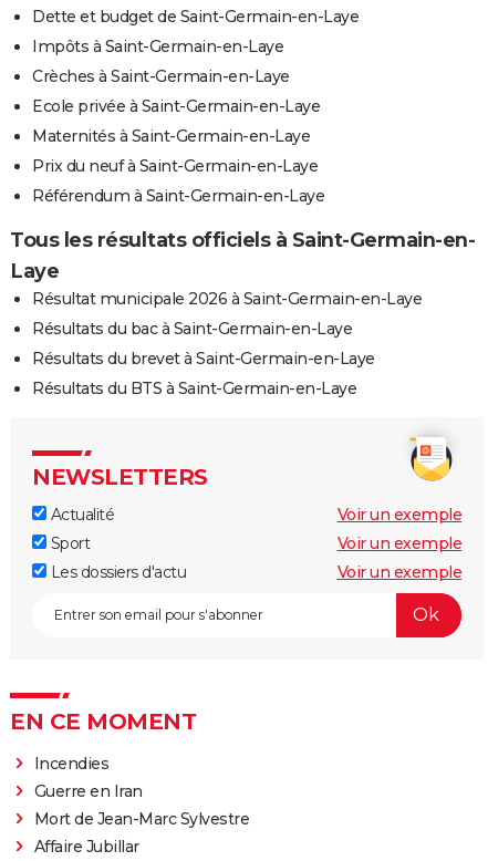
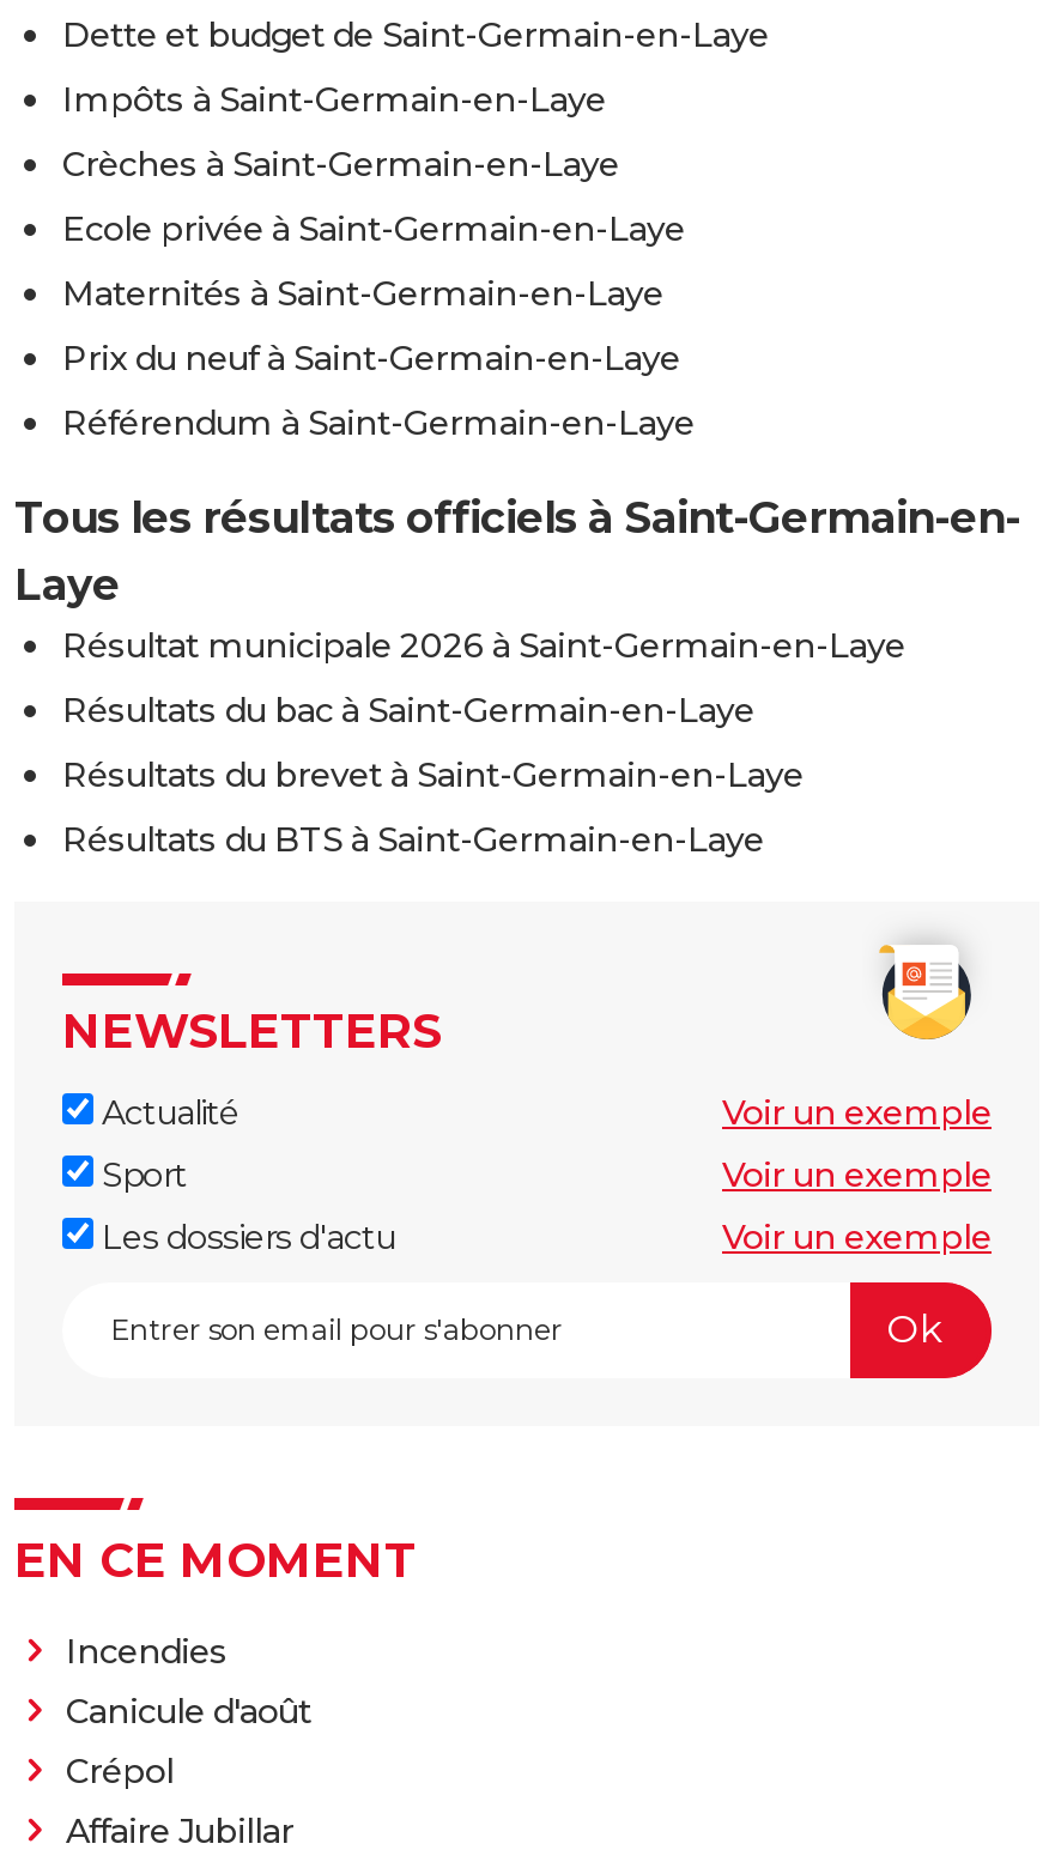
[34,781,249,828] Guerre en Iran | Mort de Jean-Marc Sylvestre -> [66,1689,311,1792] Canicule d'août | Crépol

